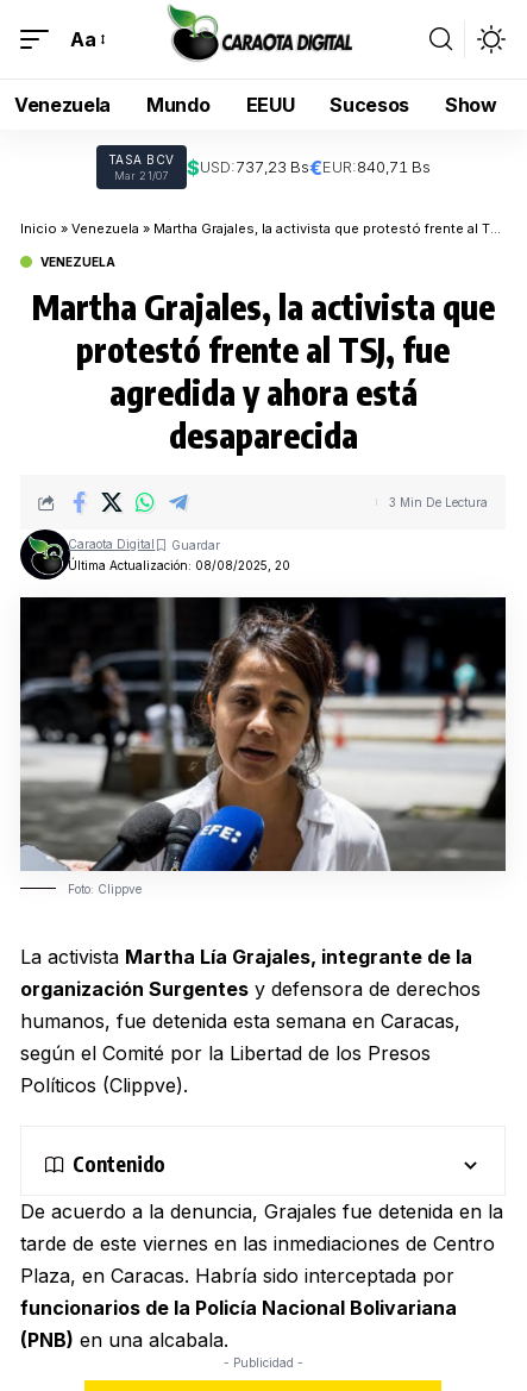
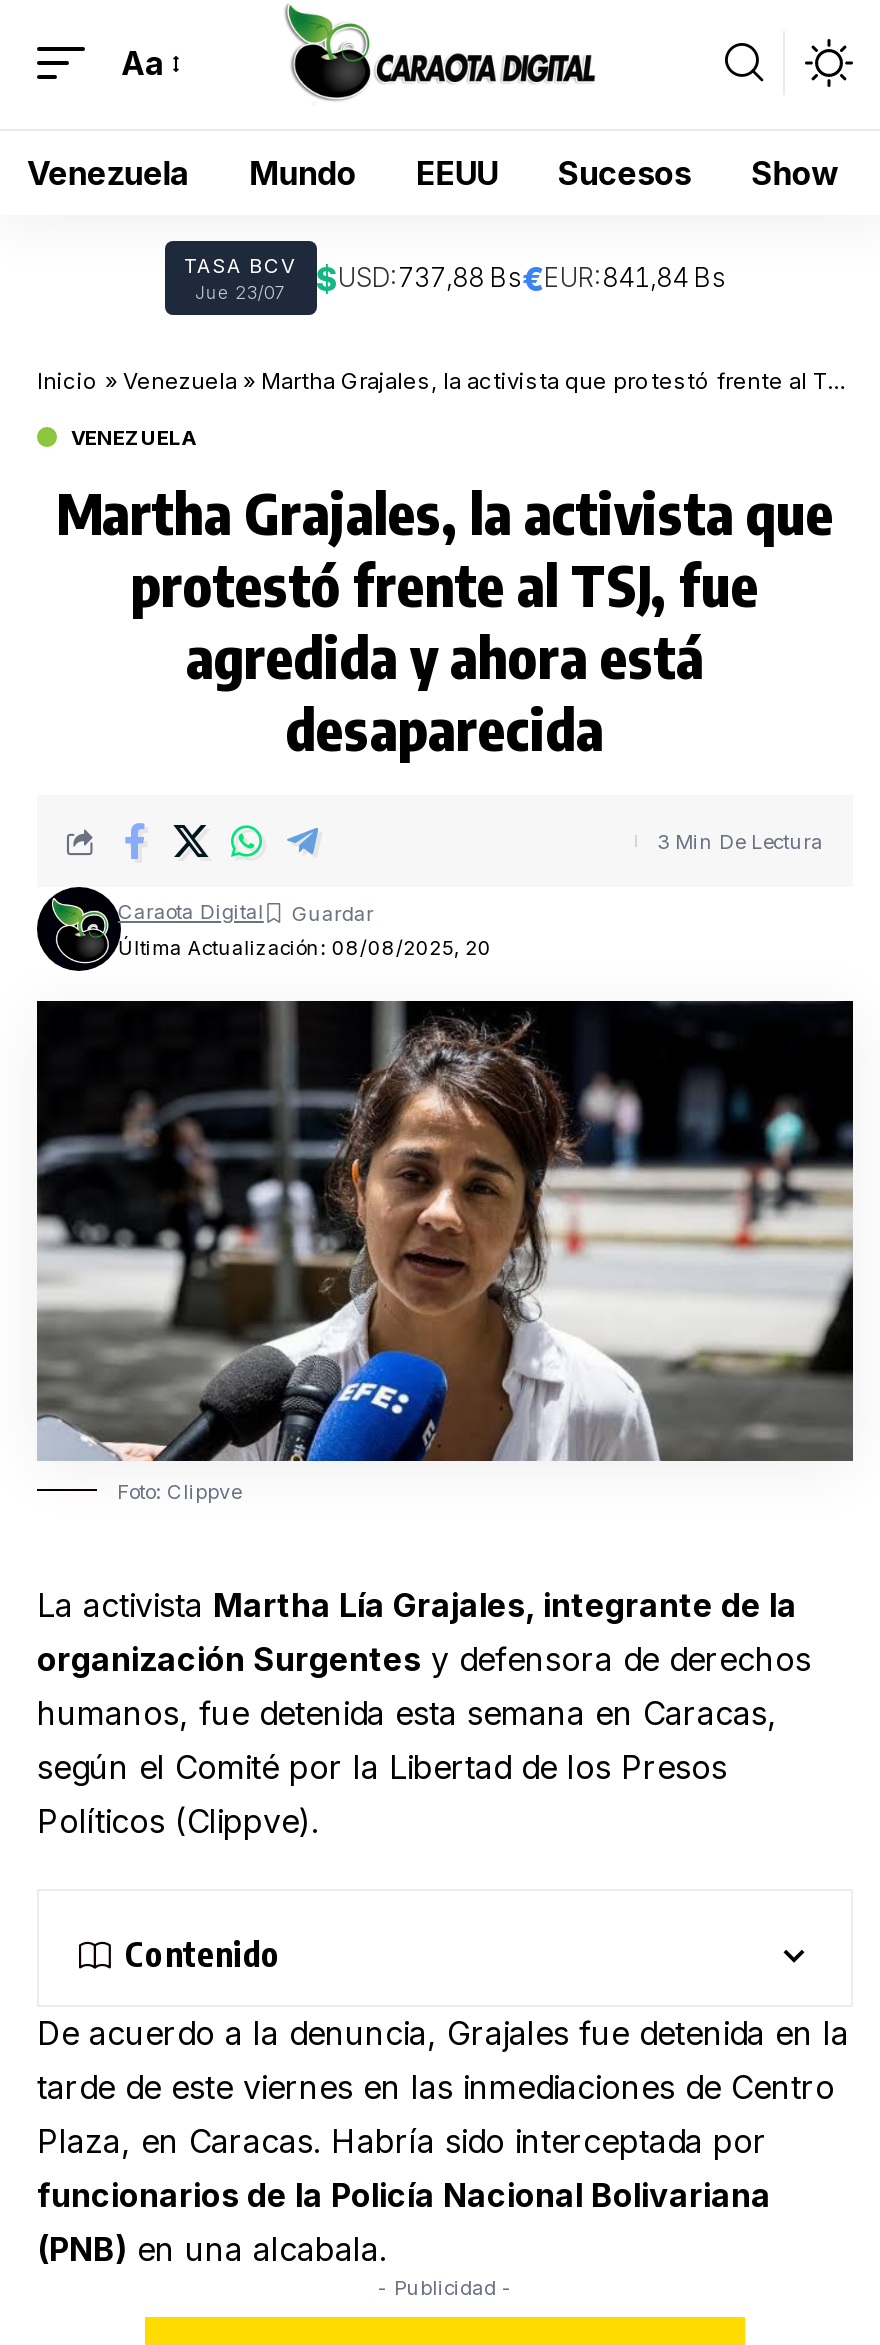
[114,155,430,182] Mar 21/07 | $USD:737,23 Bs€EUR:840,71 Bs -> [195,258,726,303] Jue 23/07 | $USD:737,88 Bs€EUR:841,84 Bs

